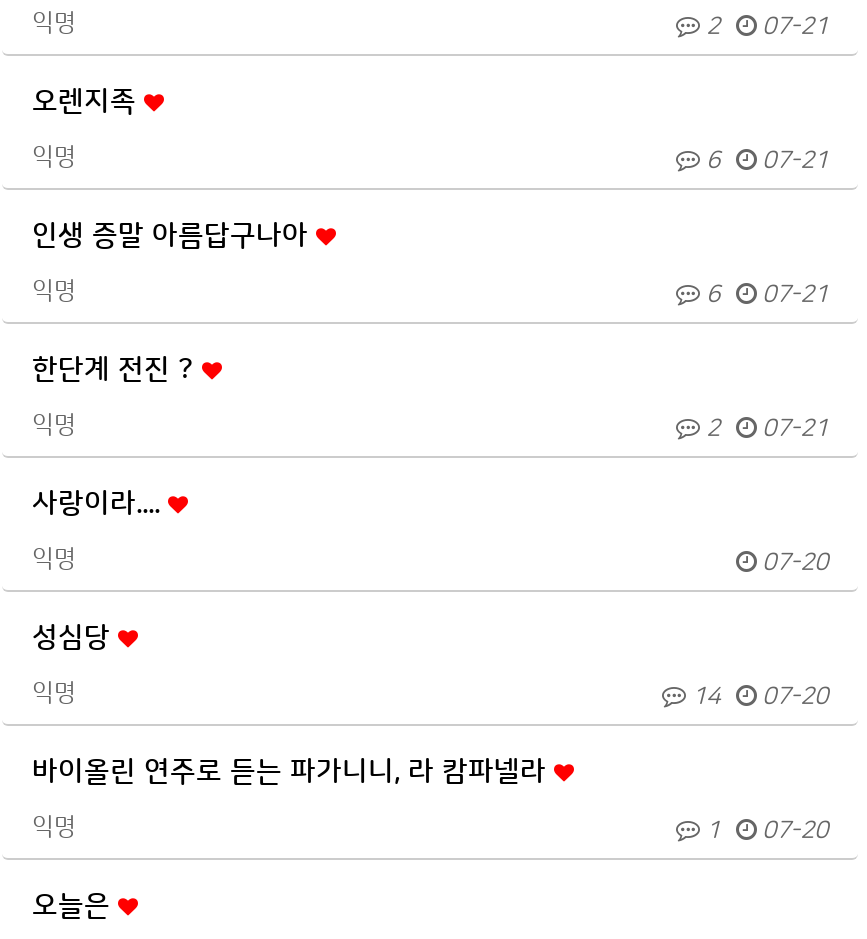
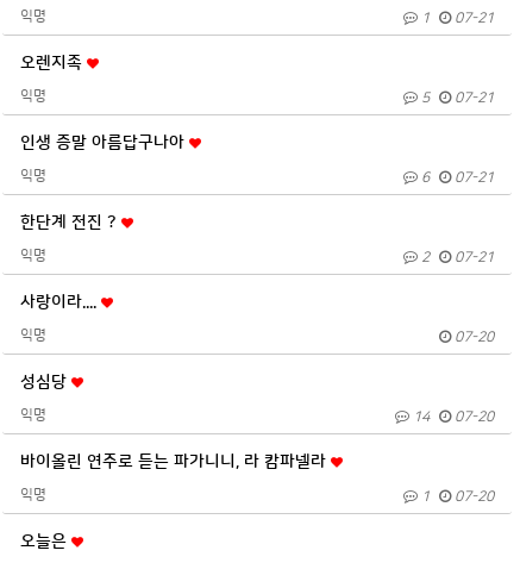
[706,14,828,40] 2 07-21 -> [421,11,494,26] 1 07-21
[706,148,828,174] 6 07-21 -> [421,90,494,106] 5 07-21

